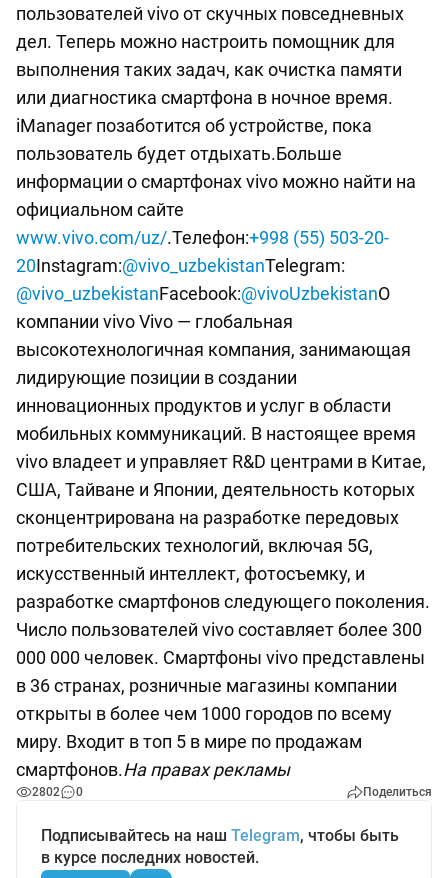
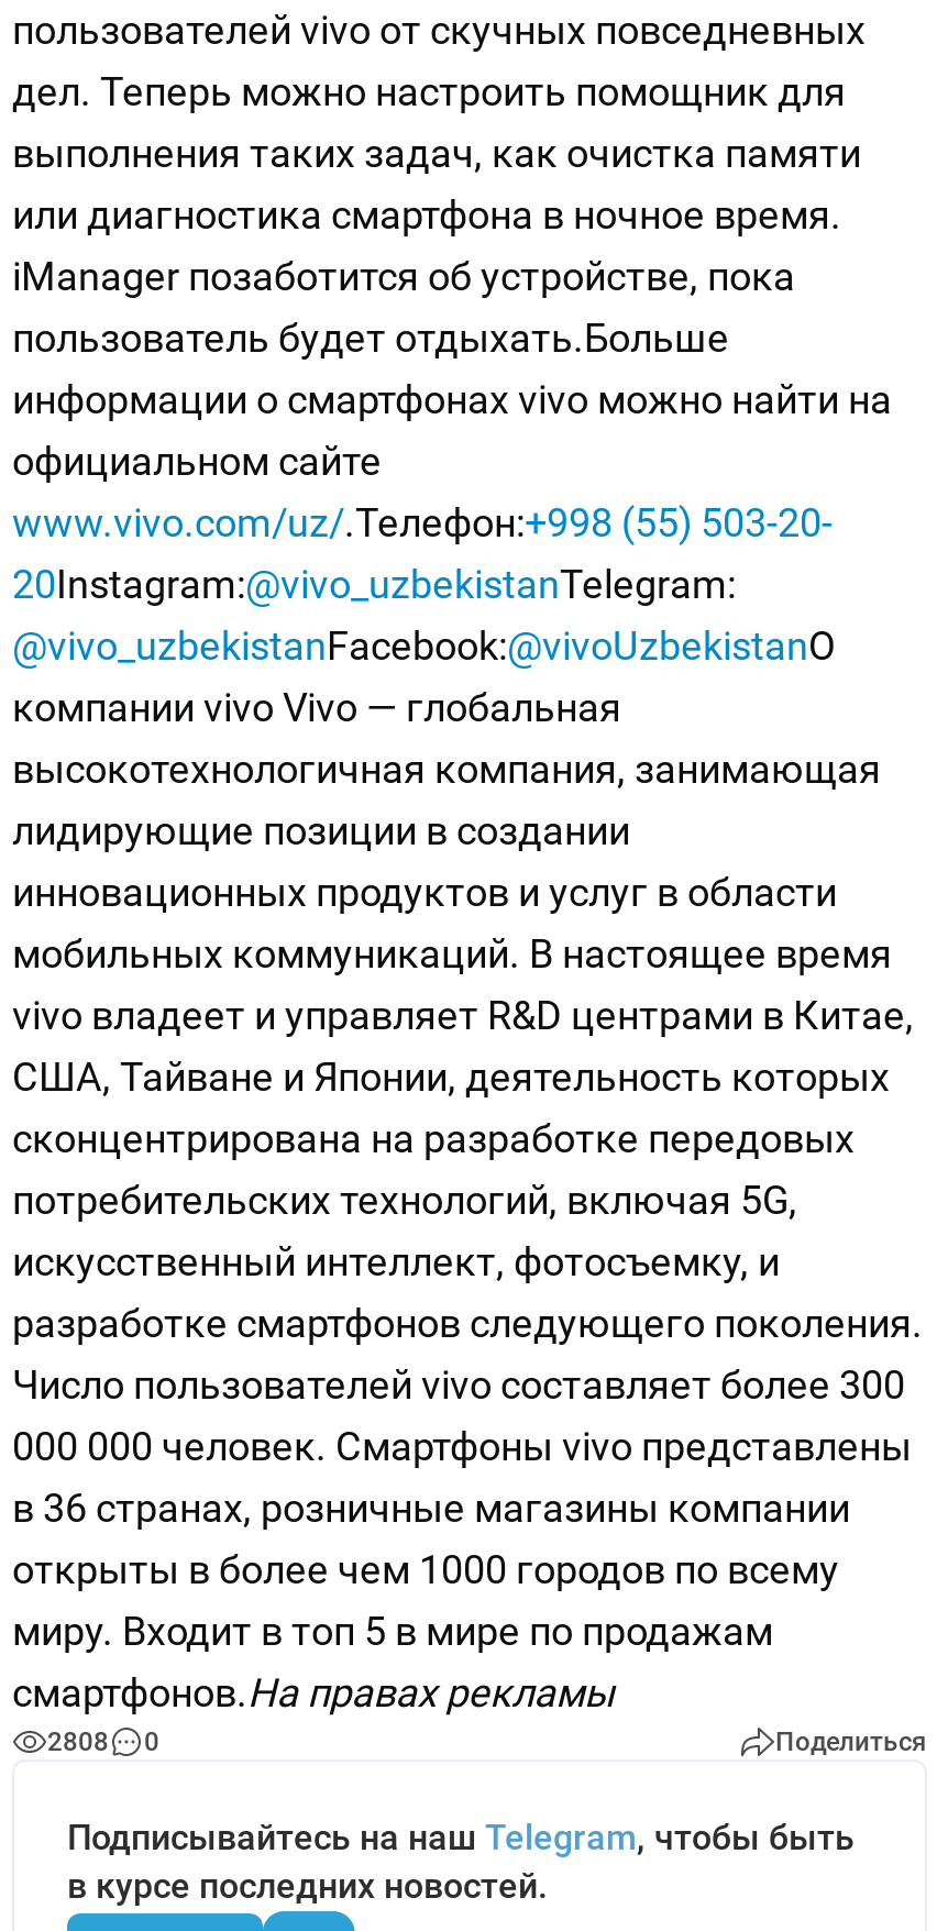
[32,785,83,799] 2802 0 -> [47,1727,159,1758] 2808 0

